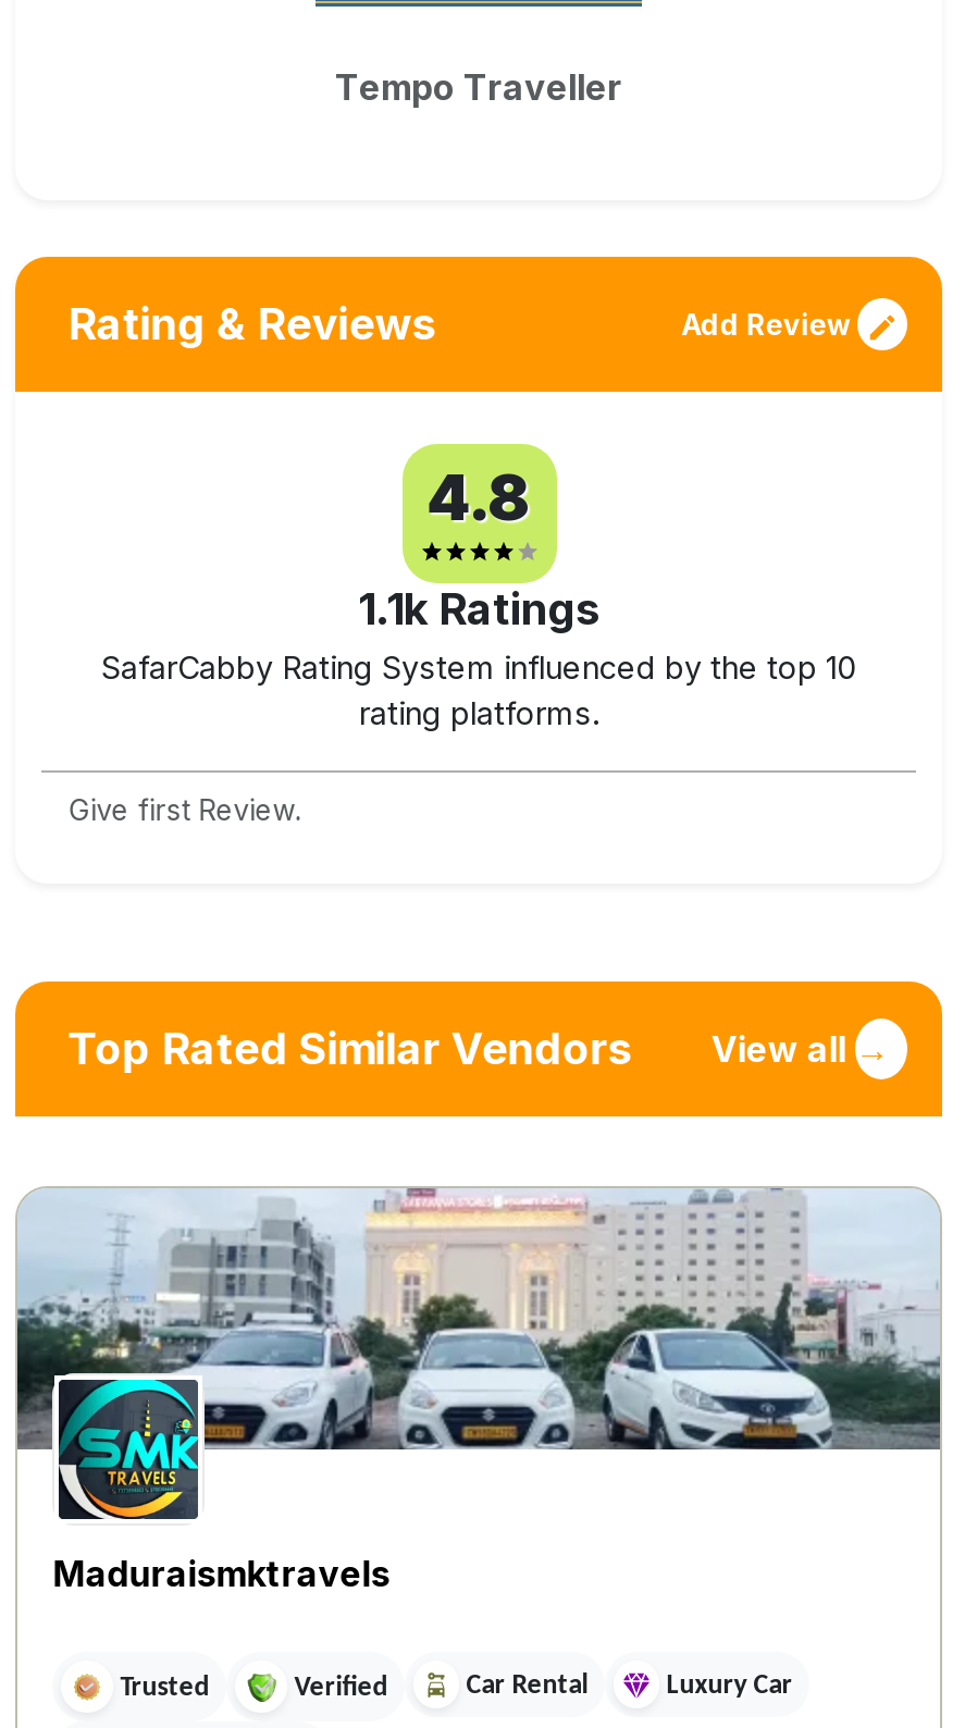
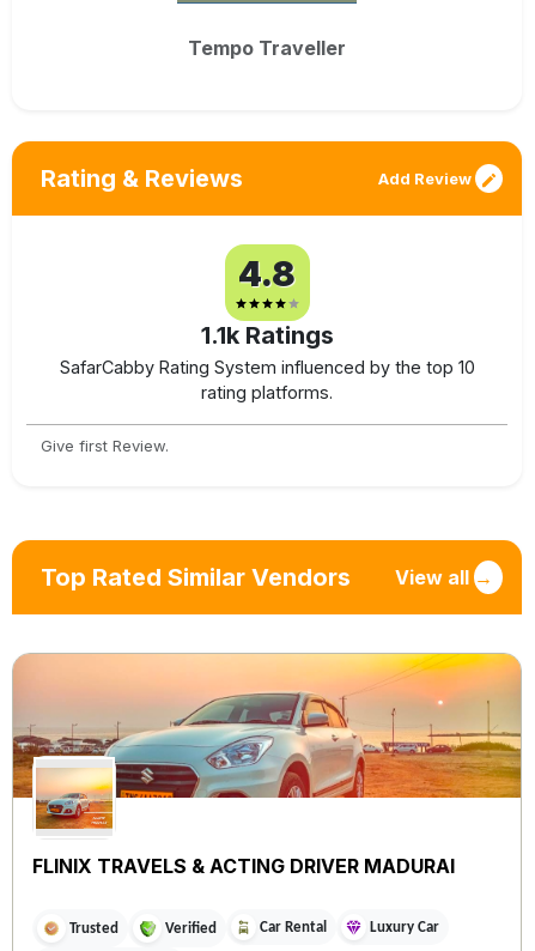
[15,1186,942,1596] [image] | Maduraismktravels -> [12,653,522,878] [image] | FLINIX TRAVELS & ACTING DRIVER MADURAI

